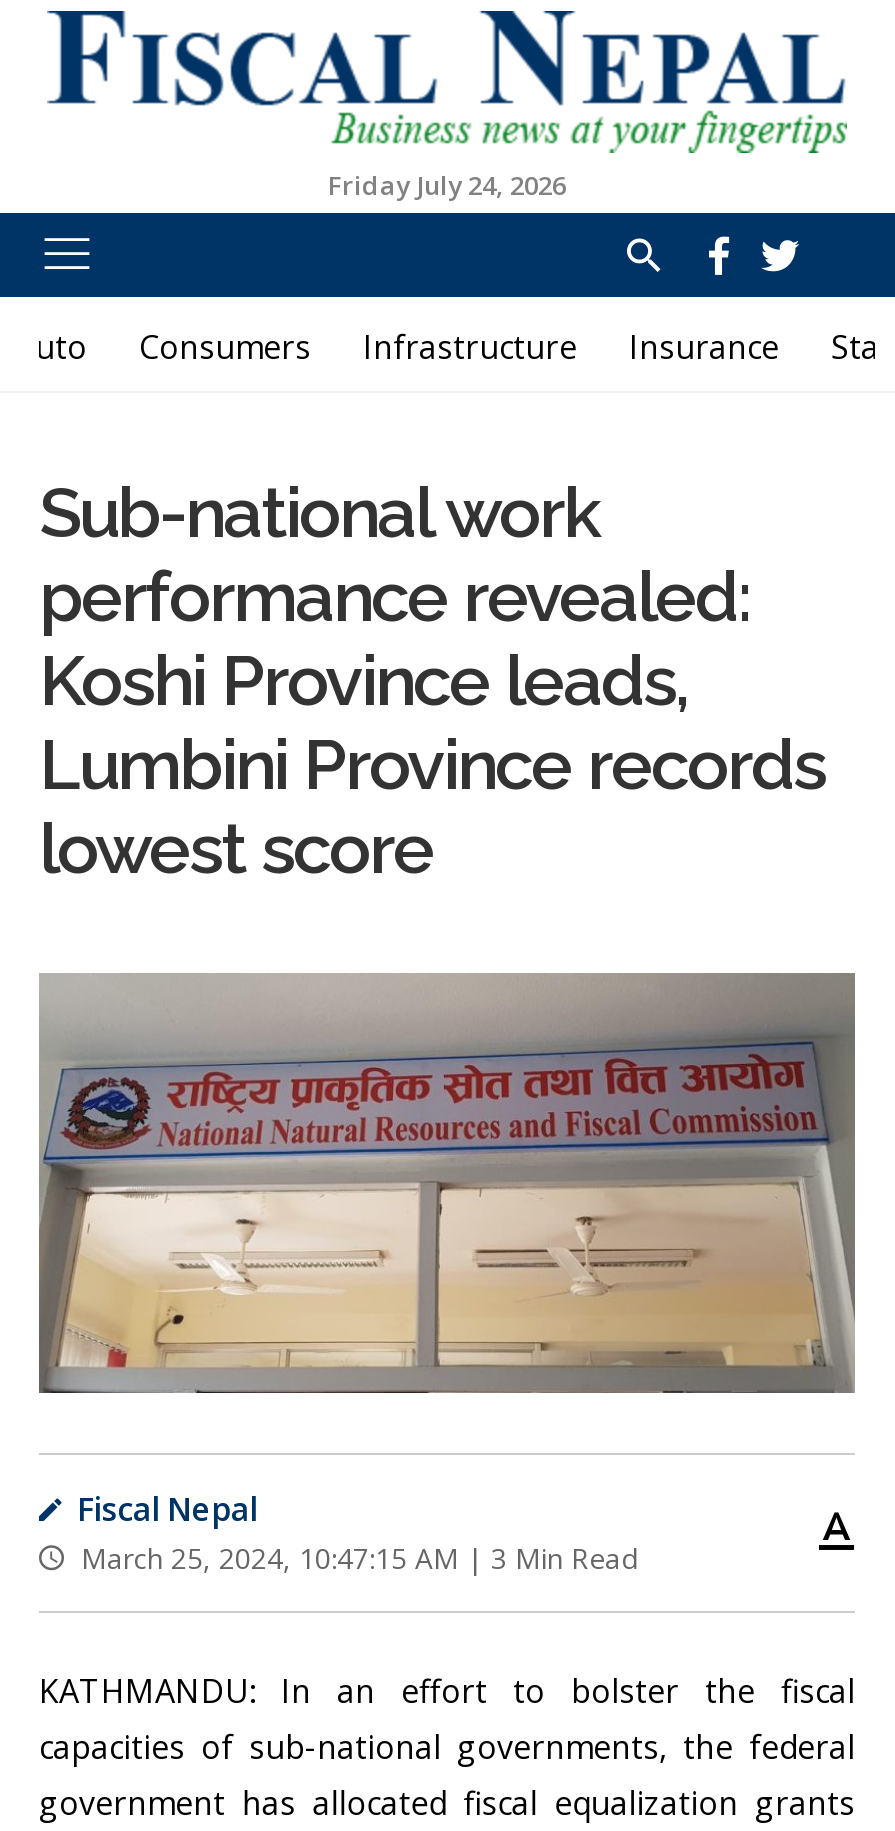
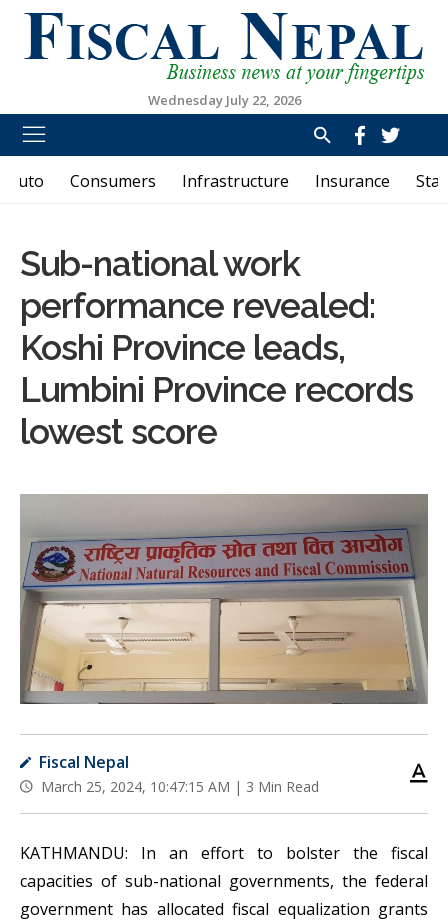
[328,167,566,203] Friday July 24, 2026 -> [147,91,300,109] Wednesday July 22, 2026

